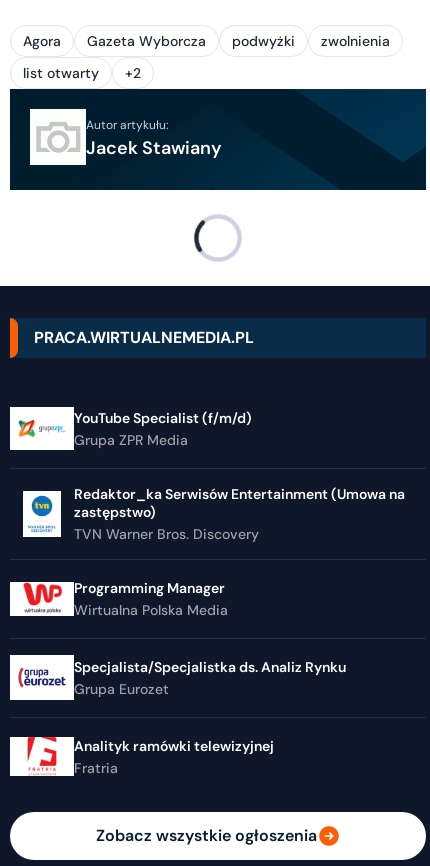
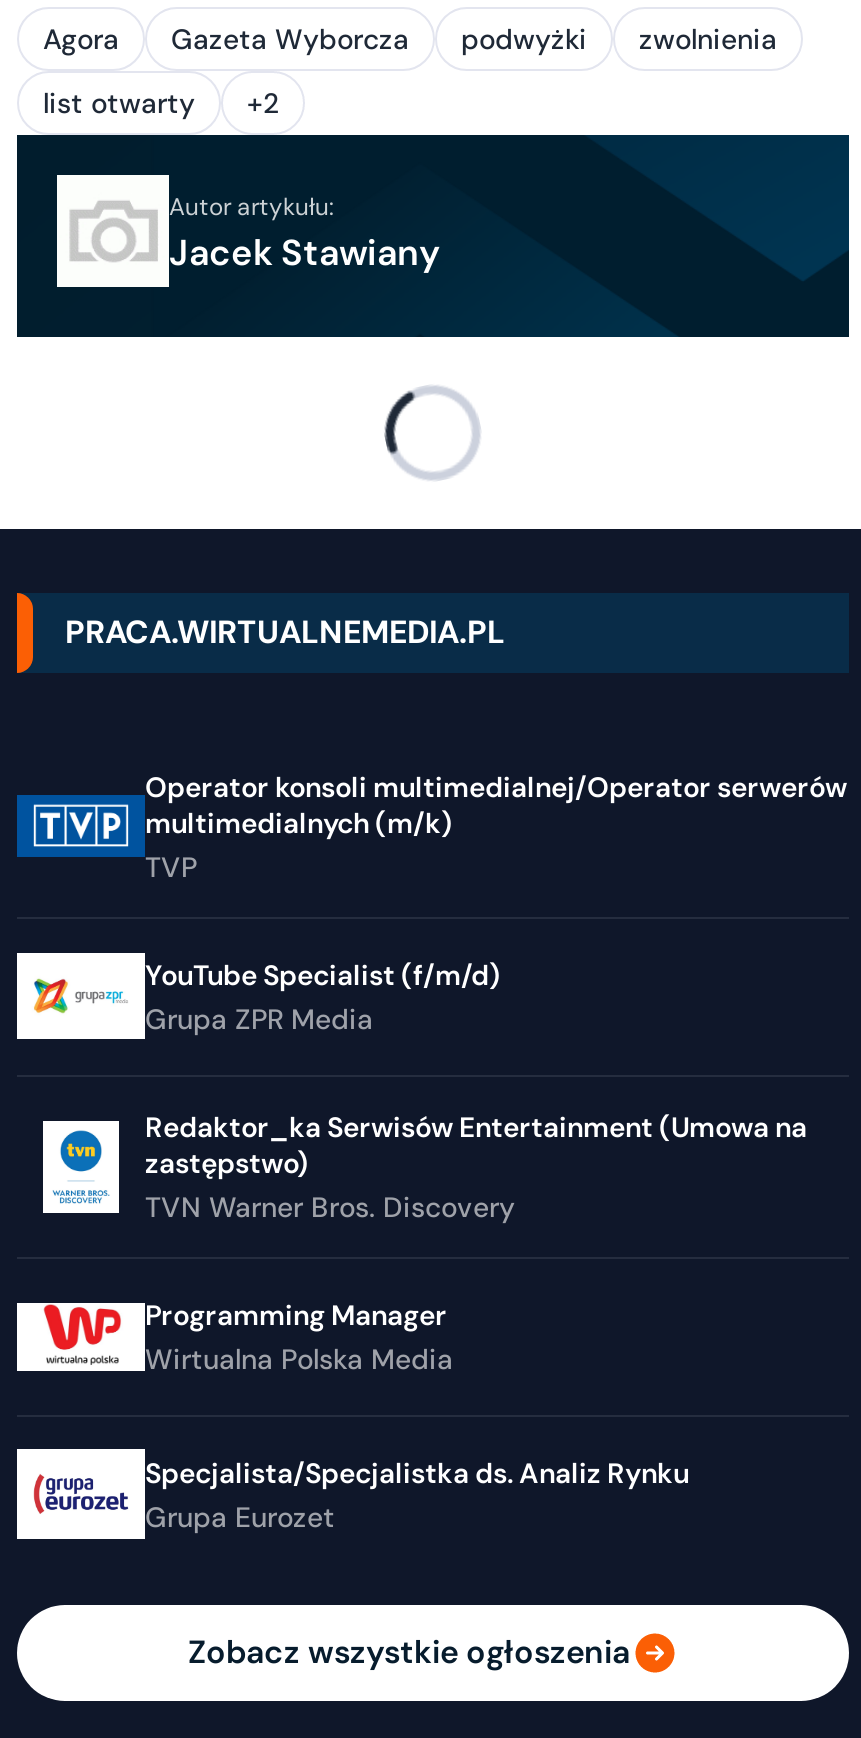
none -> [17,769,847,885] [image] | Operator konsoli multimedialnej/Operator serwerów | multimedialnych (m/k) | TVP
moved [74,409,405,698] -> [145,957,807,1535]: YouTube Specialist (f/m/d) | Grupa ZPR Media | Redaktor_ka Serwisów Entertainment (Umowa na | ... | Specjalista/Specjalistka ds. Analiz Rynku | Grupa Eurozet
[10,734,277,779] [image] | Analityk ramówki telewizyjnej | Fratria -> none

